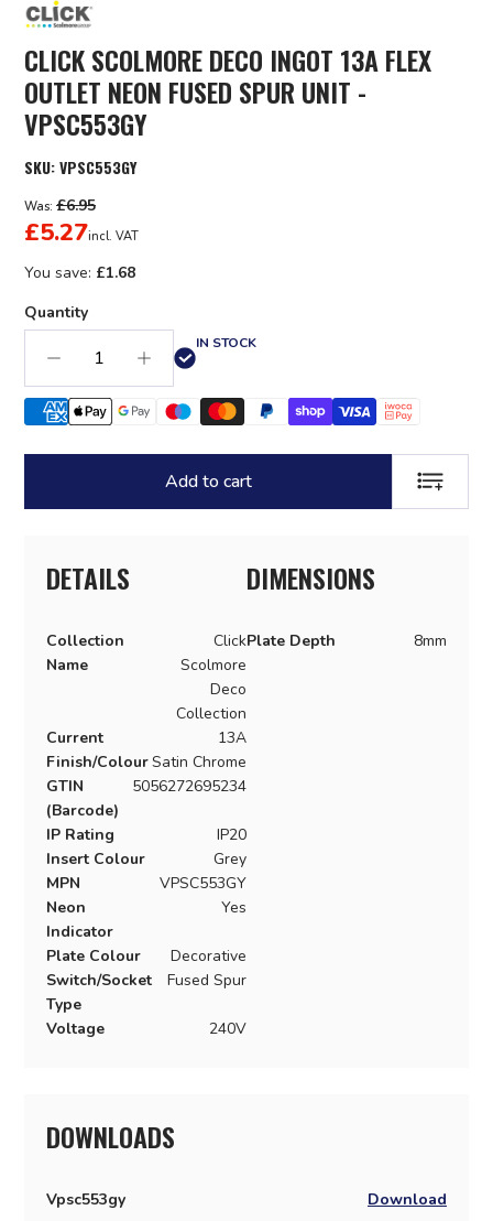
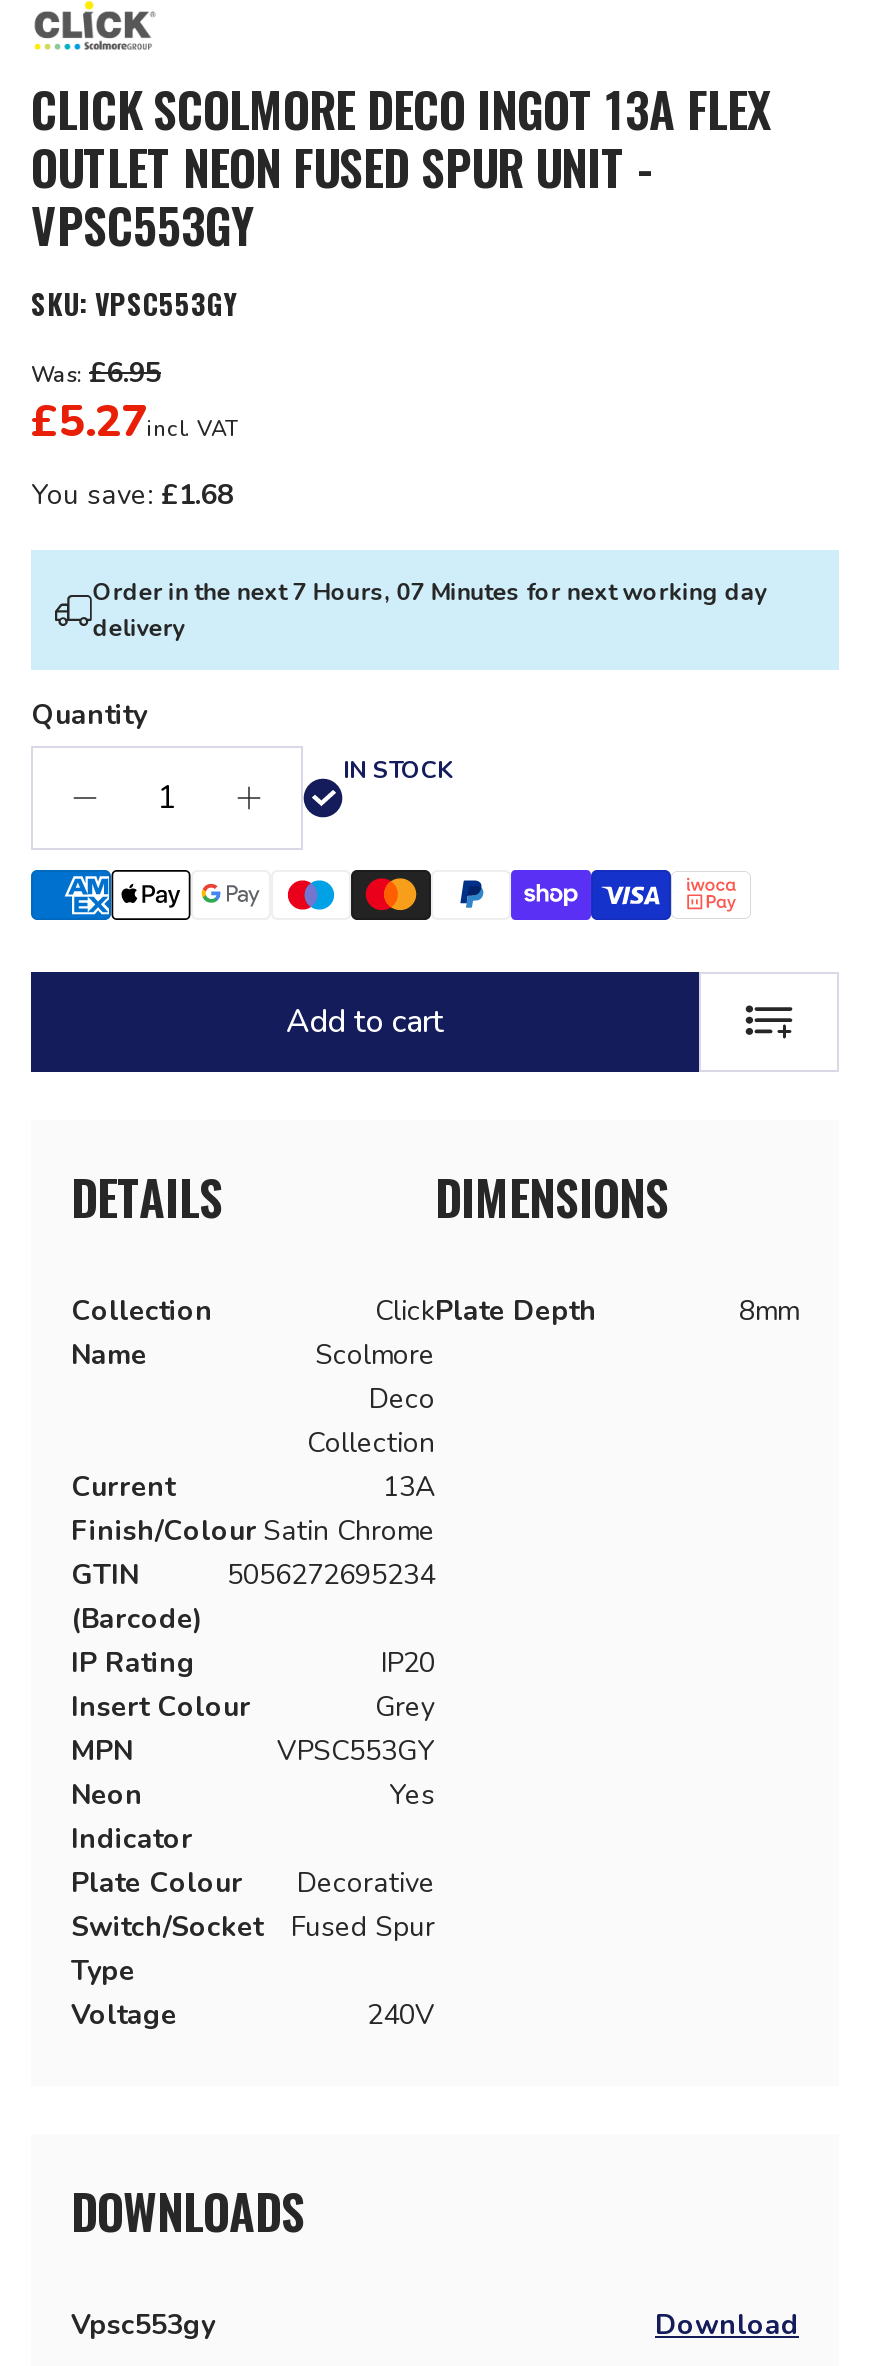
none -> [31,550,839,670] [image] | Order in the next 7 Hours, 07 Minutes for next working day | delivery

